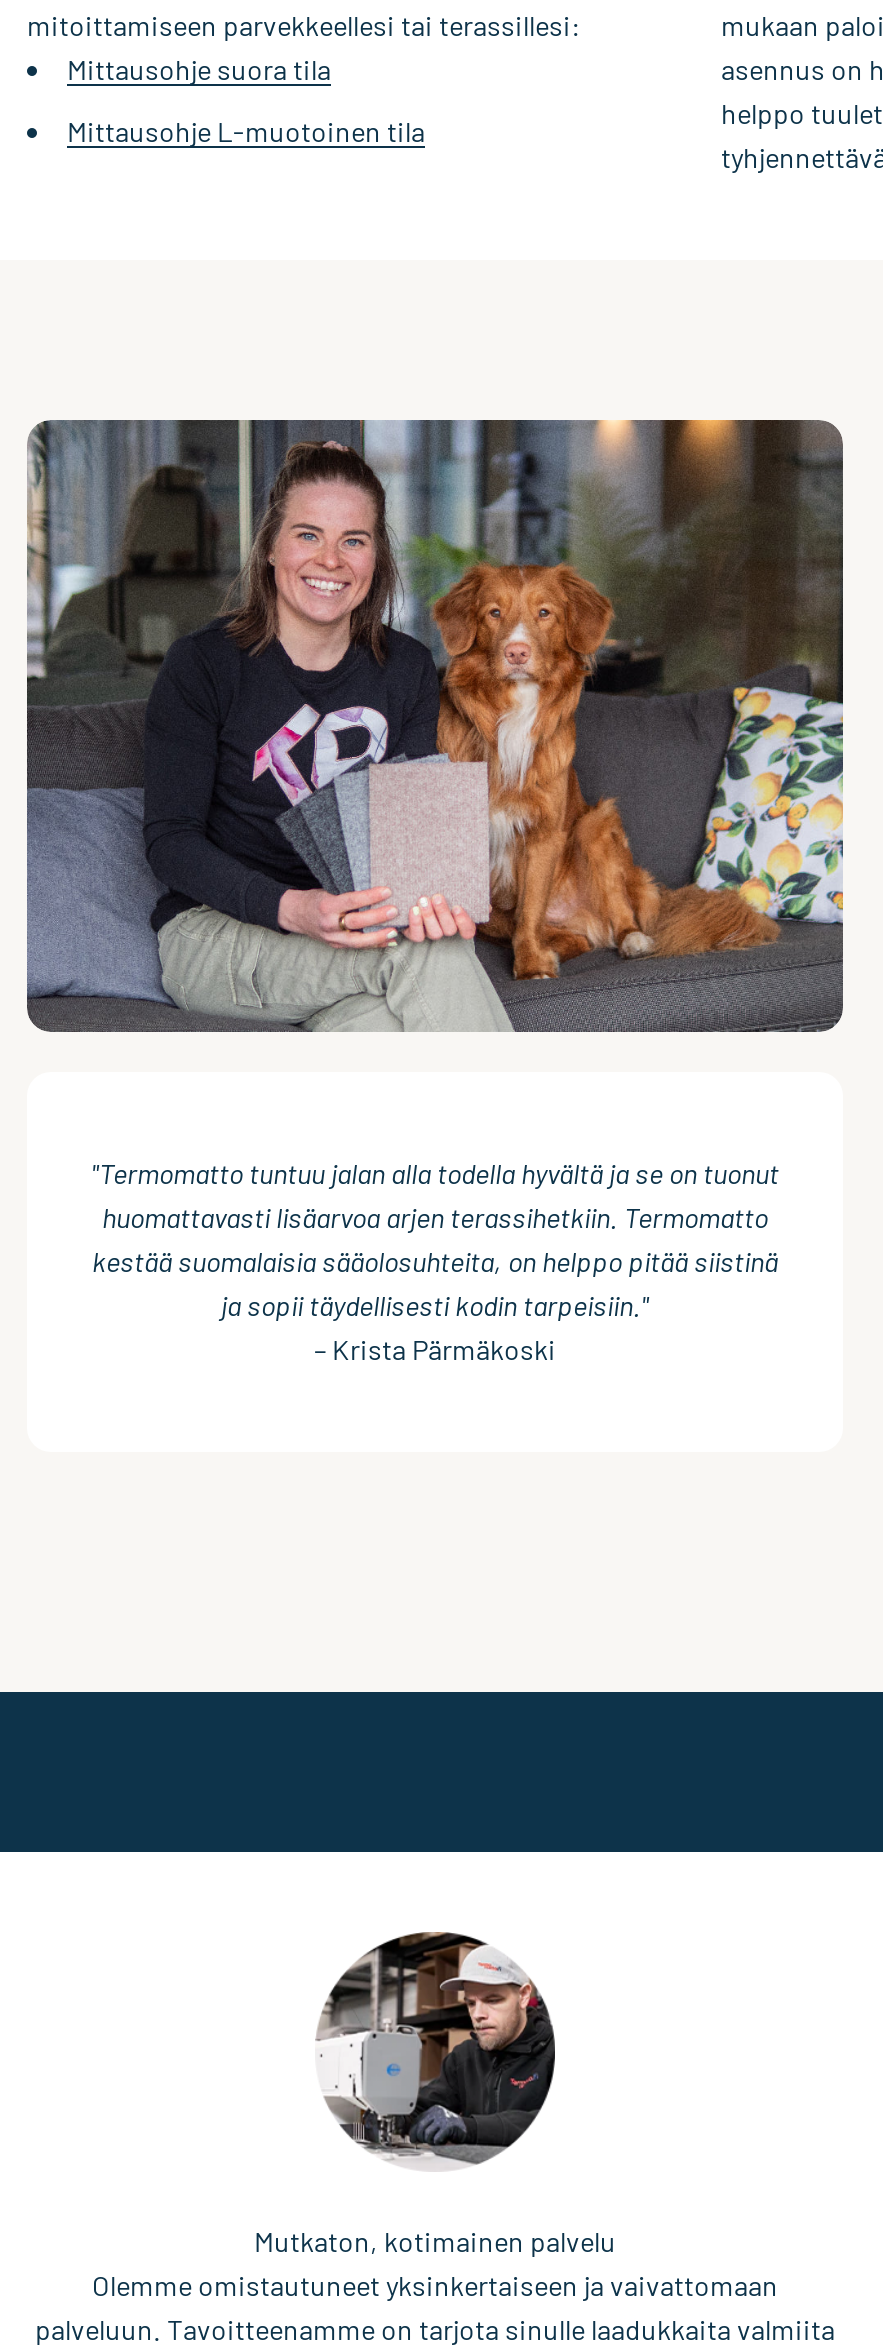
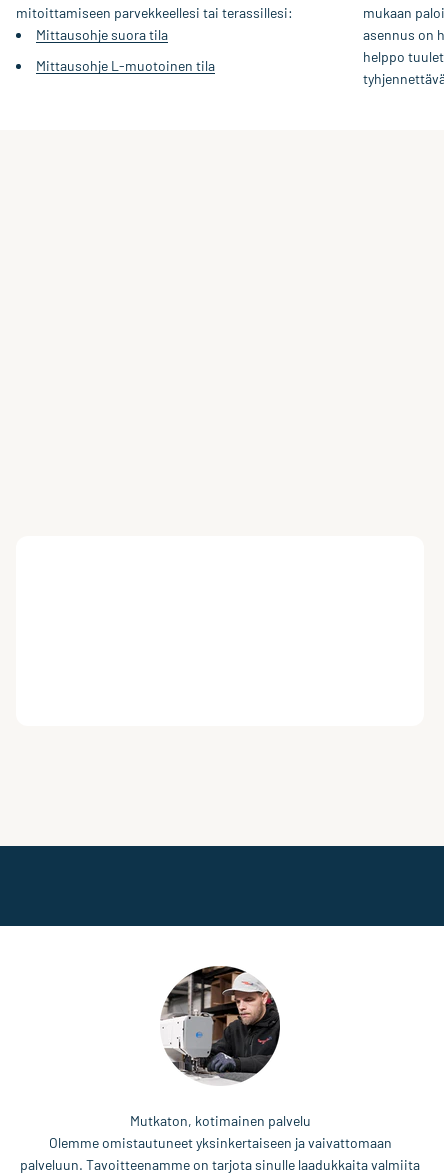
[25,418,845,1034] [image] -> none
[91,1157,779,1367] "Termomatto tuntuu jalan alla todella hyvältä ja se on tuonut | huomattavasti lisäarvoa arjen terassihetkiin. Termomatto | kestää suomalaisia sääolosuhteita, on helppo pitää siistinä | ja sopii täydellisesti kodin tarpeisiin." | – Krista Pärmäkoski -> none

